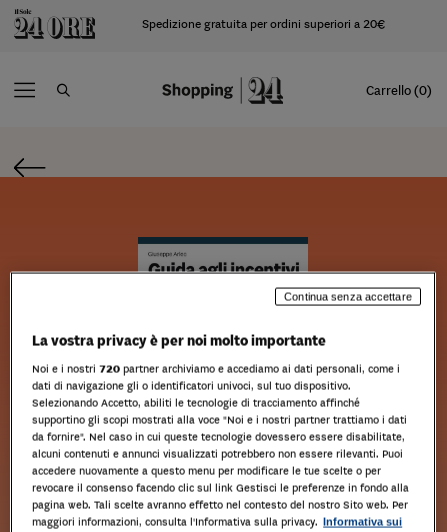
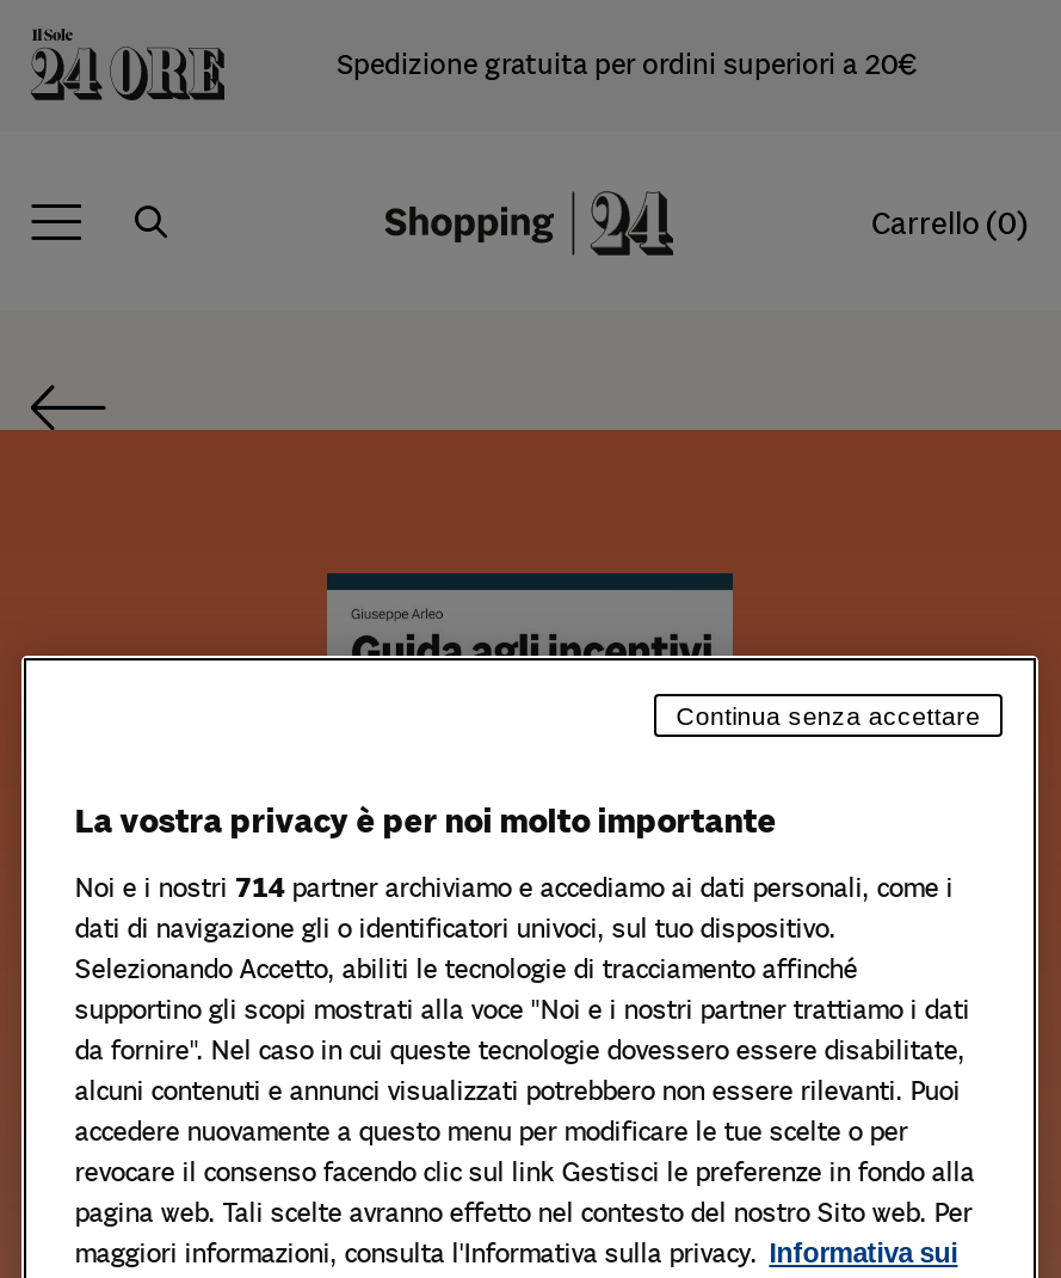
[32,362,400,376] Noi e i nostri 720 partner archiviamo e accediamo ai dati personali, come i -> [74,871,953,905] Noi e i nostri 714 partner archiviamo e accediamo ai dati personali, come i

